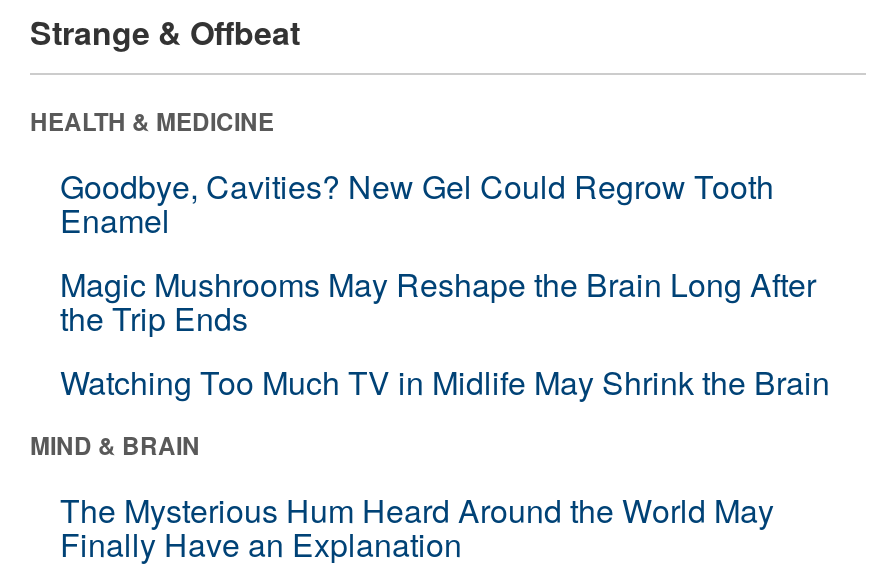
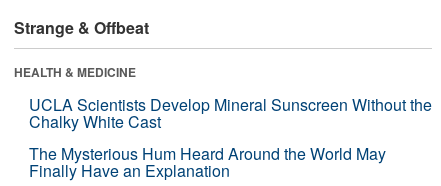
[30,163,830,463] Goodbye, Cavities? New Gel Could Regrow Tooth | Enamel | Magic Mushrooms May Reshape the Brain Long After | the Trip Ends | Watching Too Much TV in Midlife May Shrink the Brain | MIND & BRAIN -> [29,93,432,133] UCLA Scientists Develop Mineral Sunscreen Without the | Chalky White Cast

